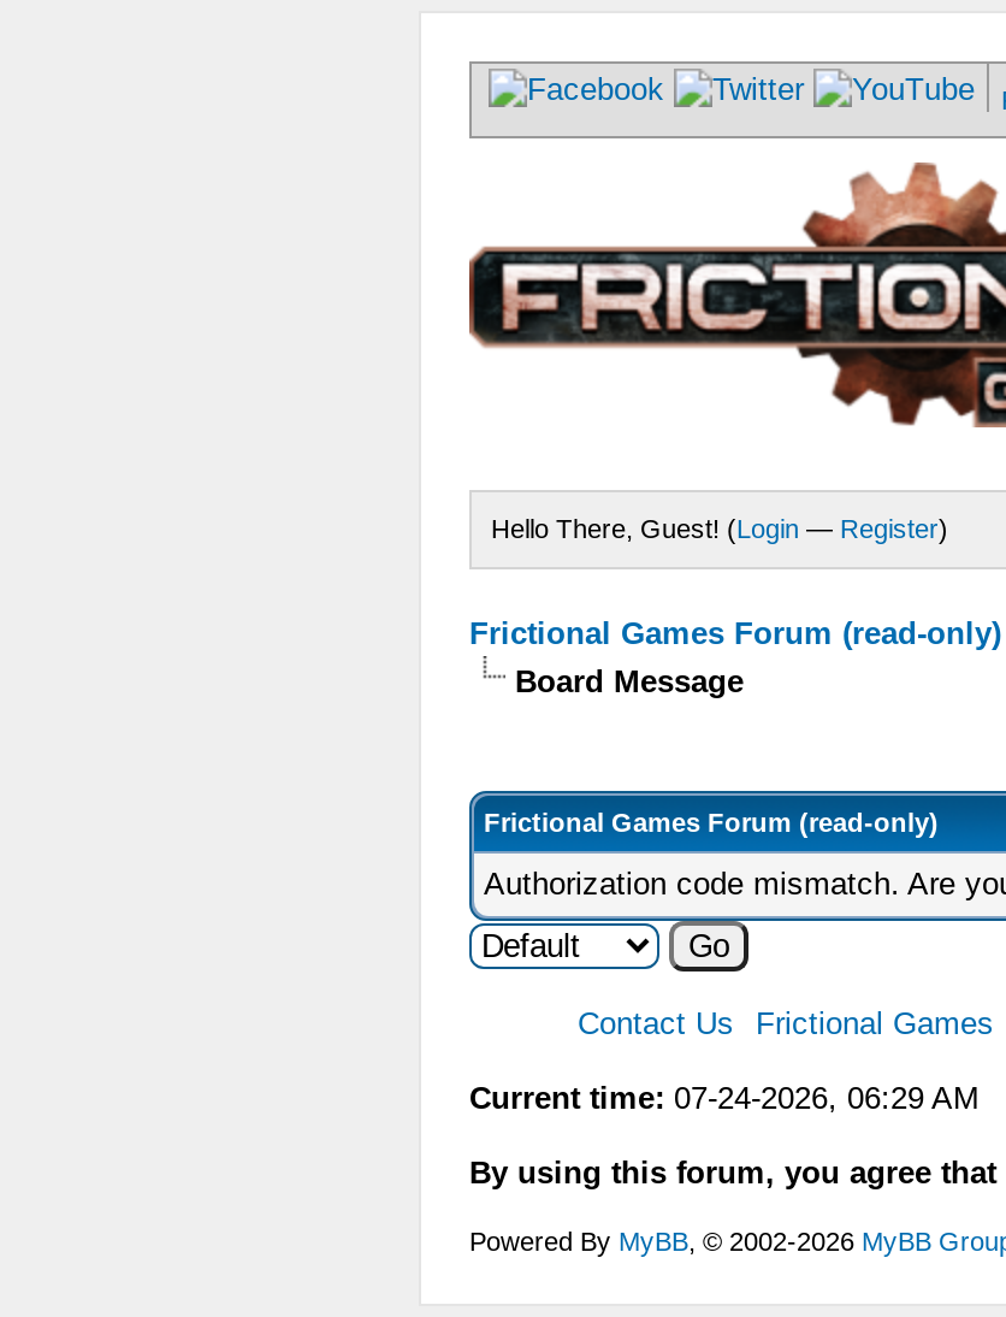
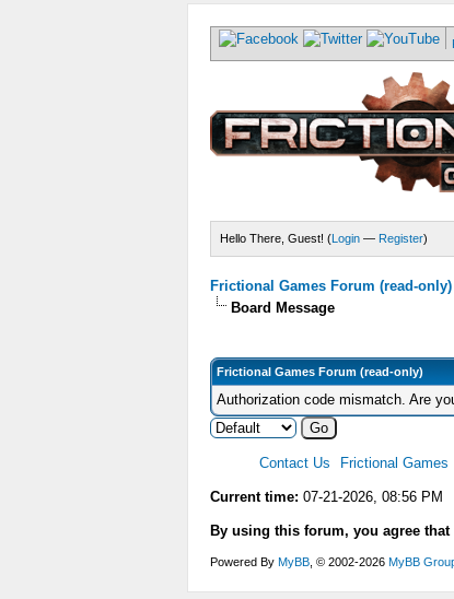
[469,1080,980,1116] Current time: 07-24-2026, 06:29 AM -> [210,489,443,505] Current time: 07-21-2026, 08:56 PM

